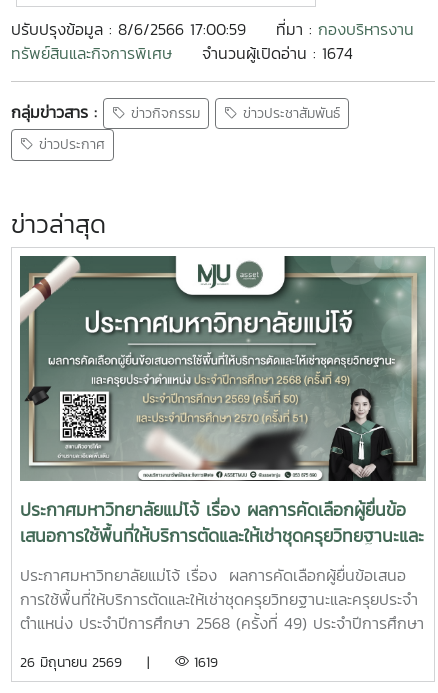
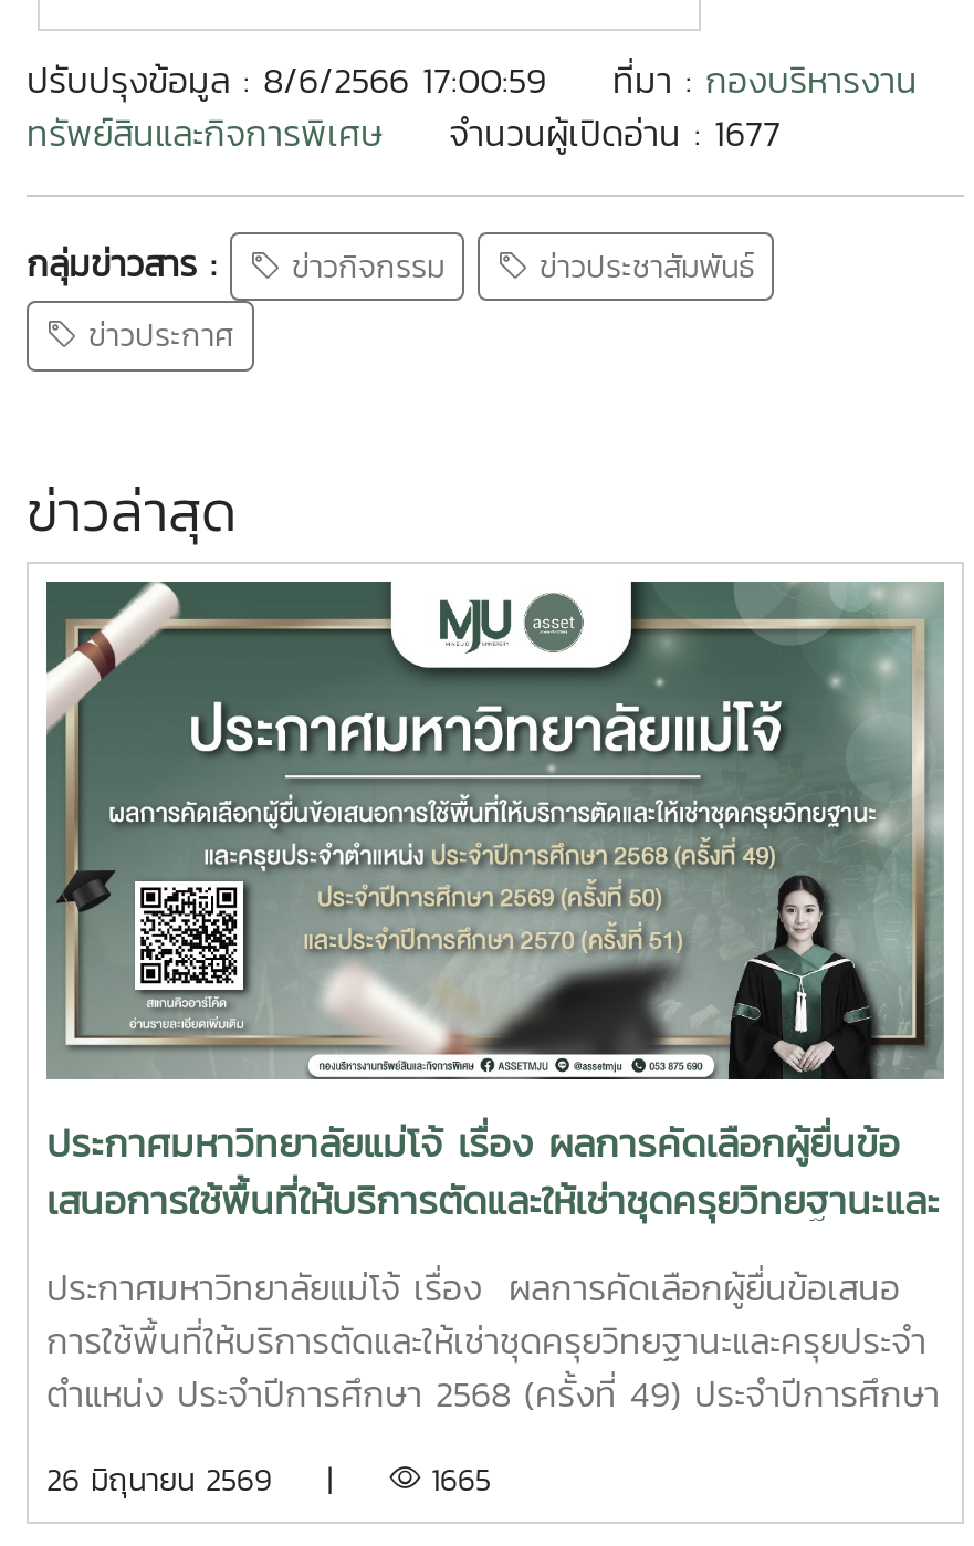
[202,41,353,65] จำนวนผู้เปิดอ่าน : 1674 -> [449,106,781,159] จำนวนผู้เปิดอ่าน : 1677
[189,651,218,672] 1619 -> [420,1456,491,1503] 1665

